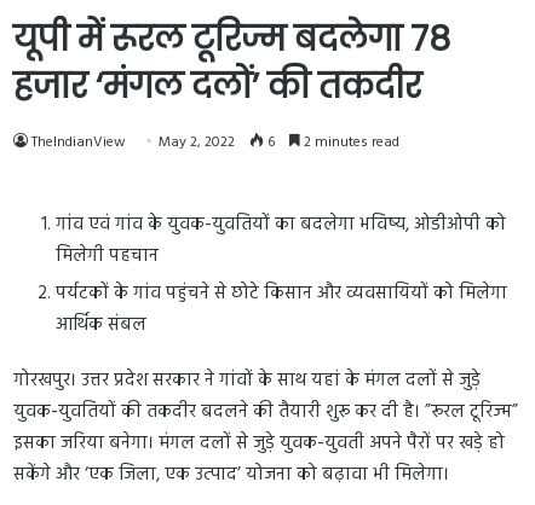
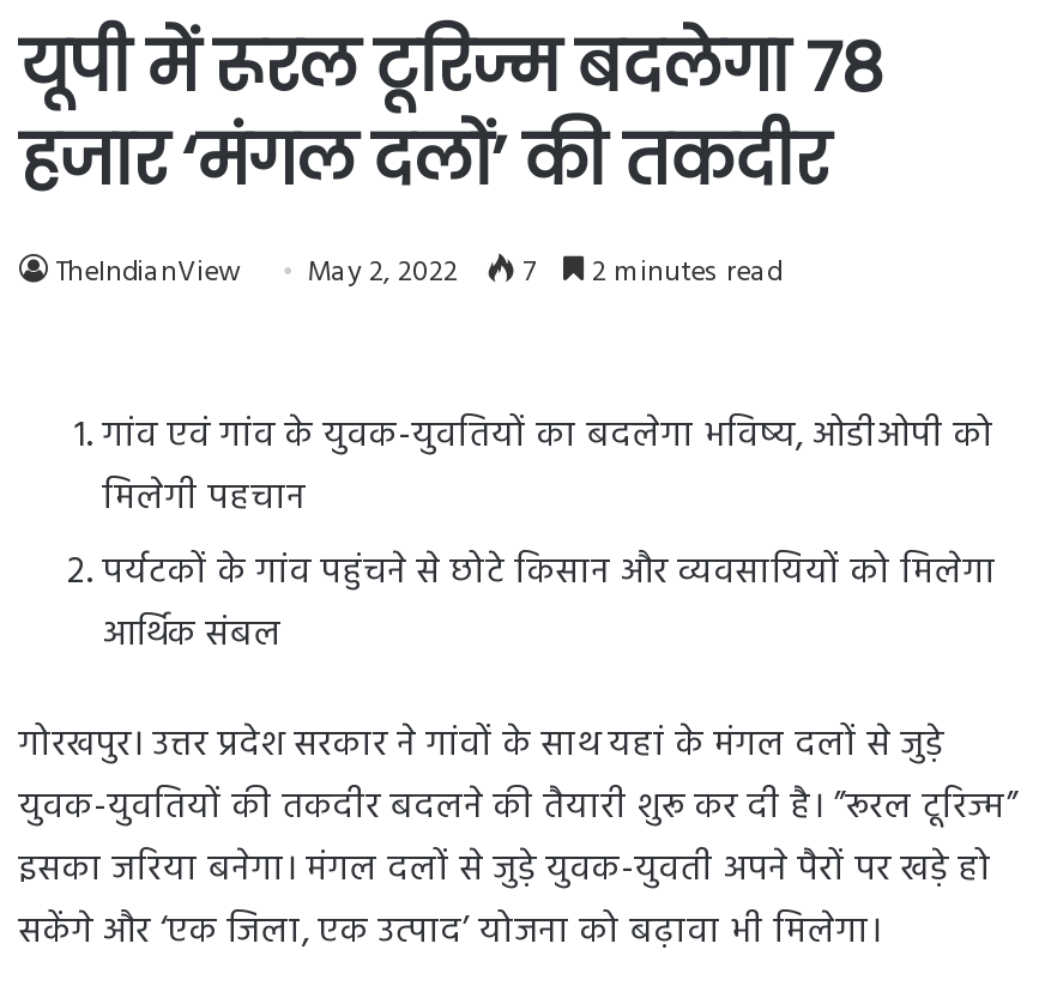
[31,130,399,154] TheIndianView May 2, 2022 6 2 minutes read -> [55,248,781,296] TheIndianView May 2, 2022 7 2 minutes read

